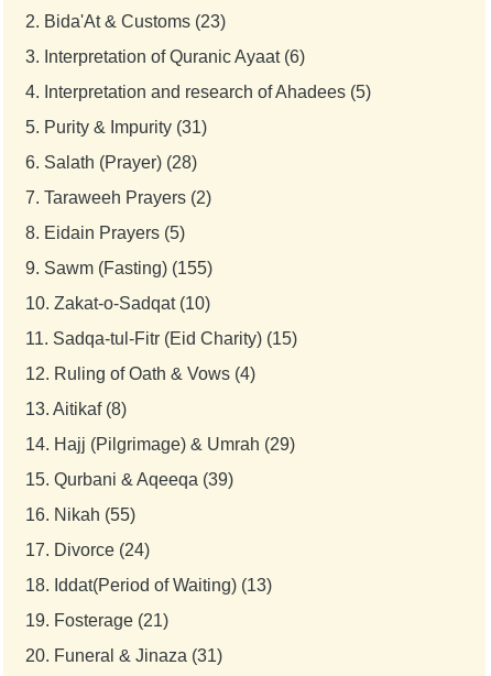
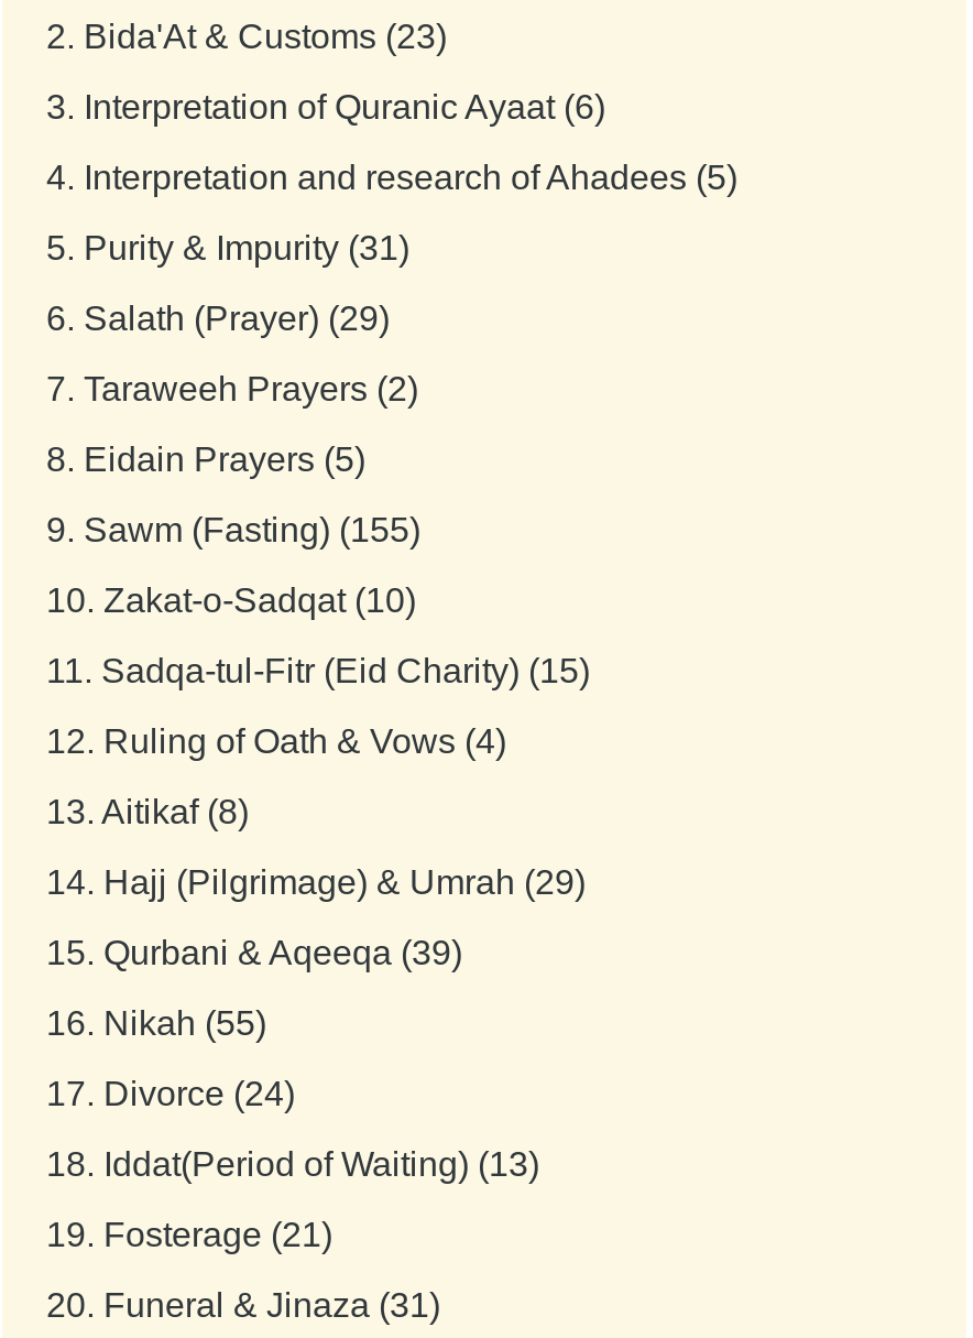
[25,153,197,172] 6. Salath (Prayer) (28) -> [46,299,390,337] 6. Salath (Prayer) (29)

